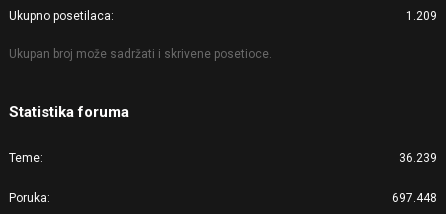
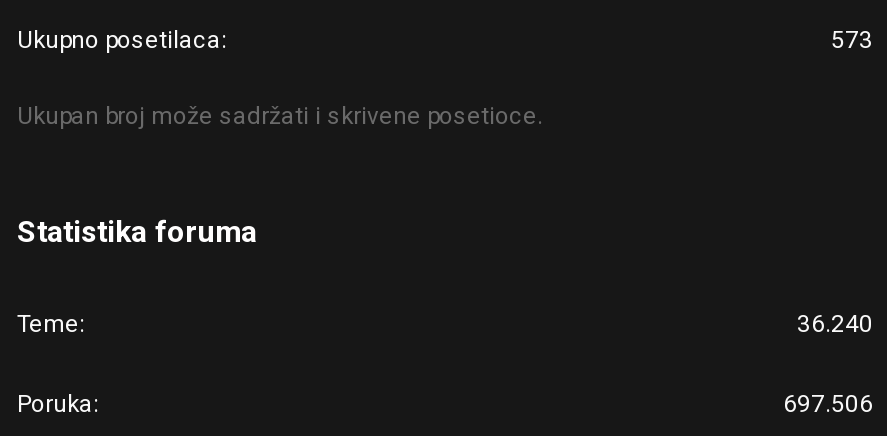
[406,9,437,23] 1.209 -> [831,26,873,54] 573
[399,151,437,165] 36.239 -> [797,310,873,338] 36.240
[392,191,437,205] 697.448 -> [783,390,873,418] 697.506

